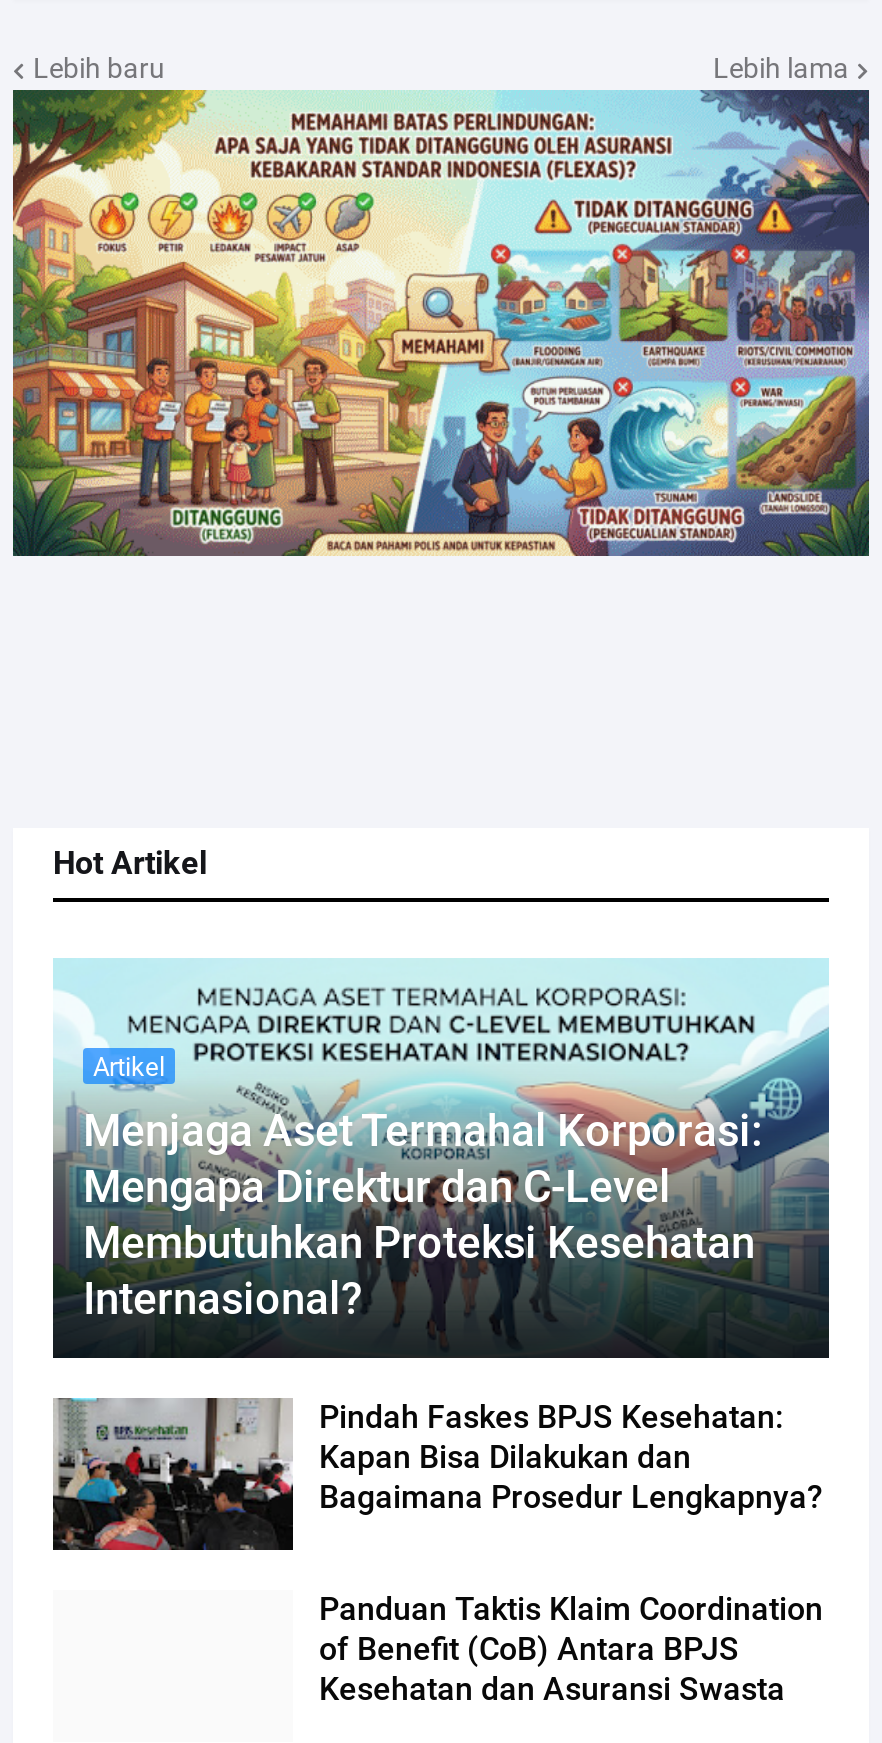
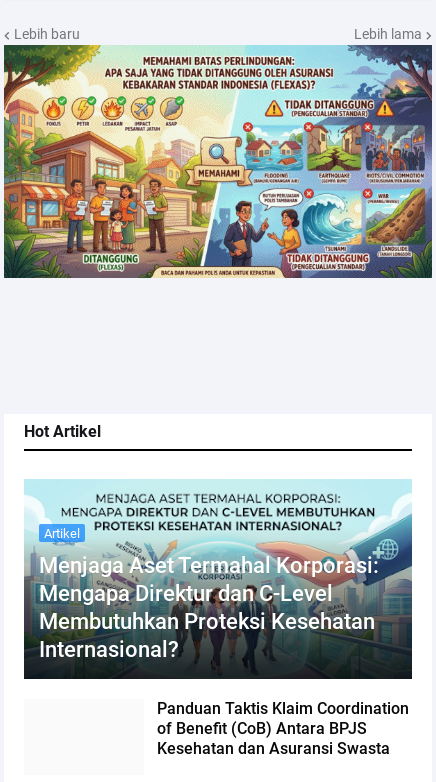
[53,1396,823,1552] [image] | Pindah Faskes BPJS Kesehatan: | Kapan Bisa Dilakukan dan | Bagaimana Prosedur Lengkapnya? -> none

